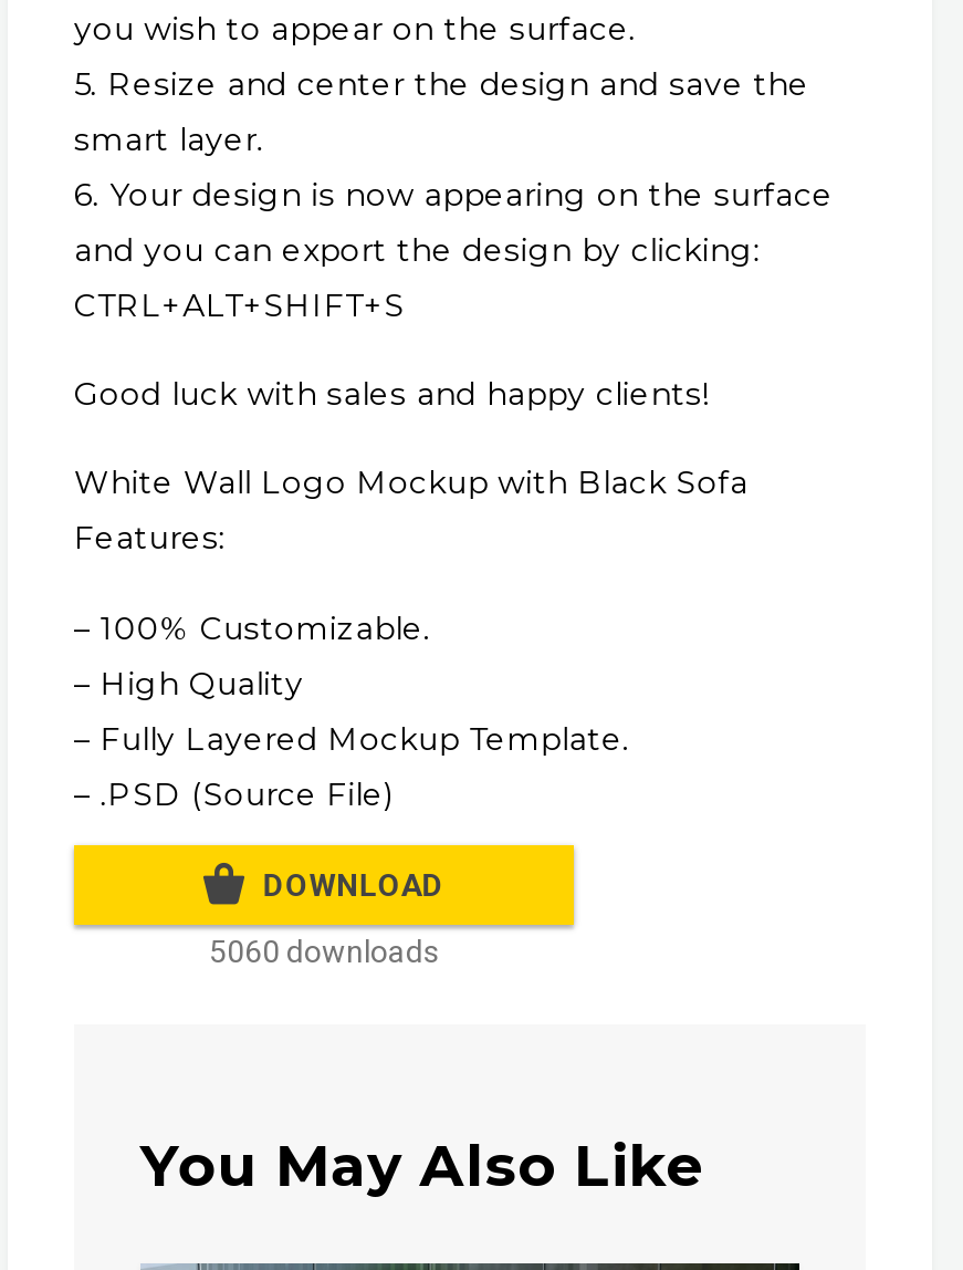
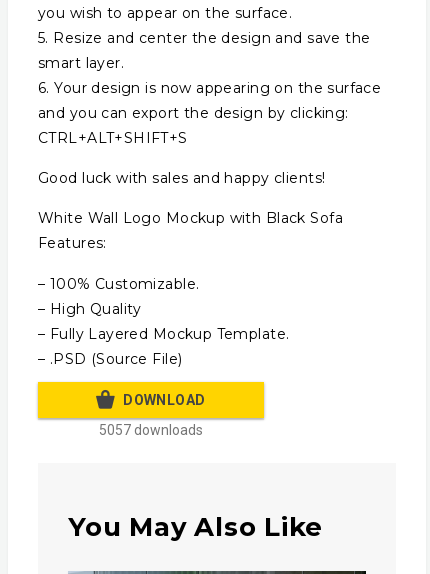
[209,933,439,969] 5060 downloads -> [99,422,203,438] 5057 downloads

